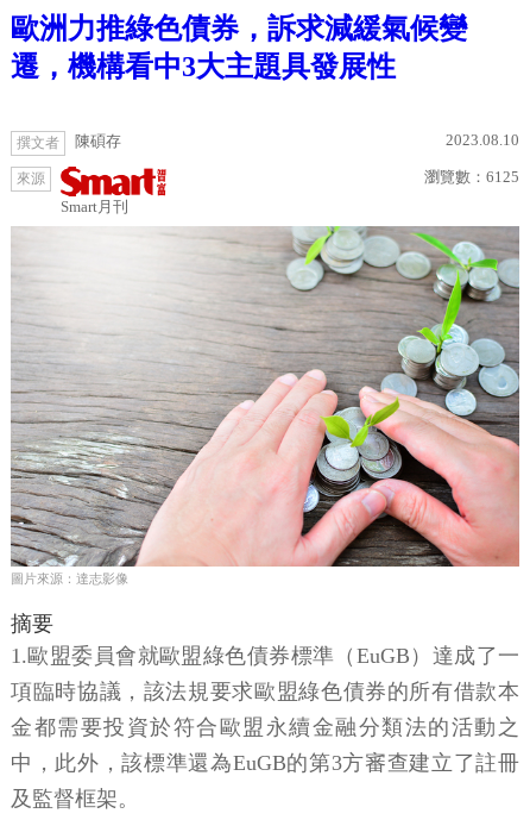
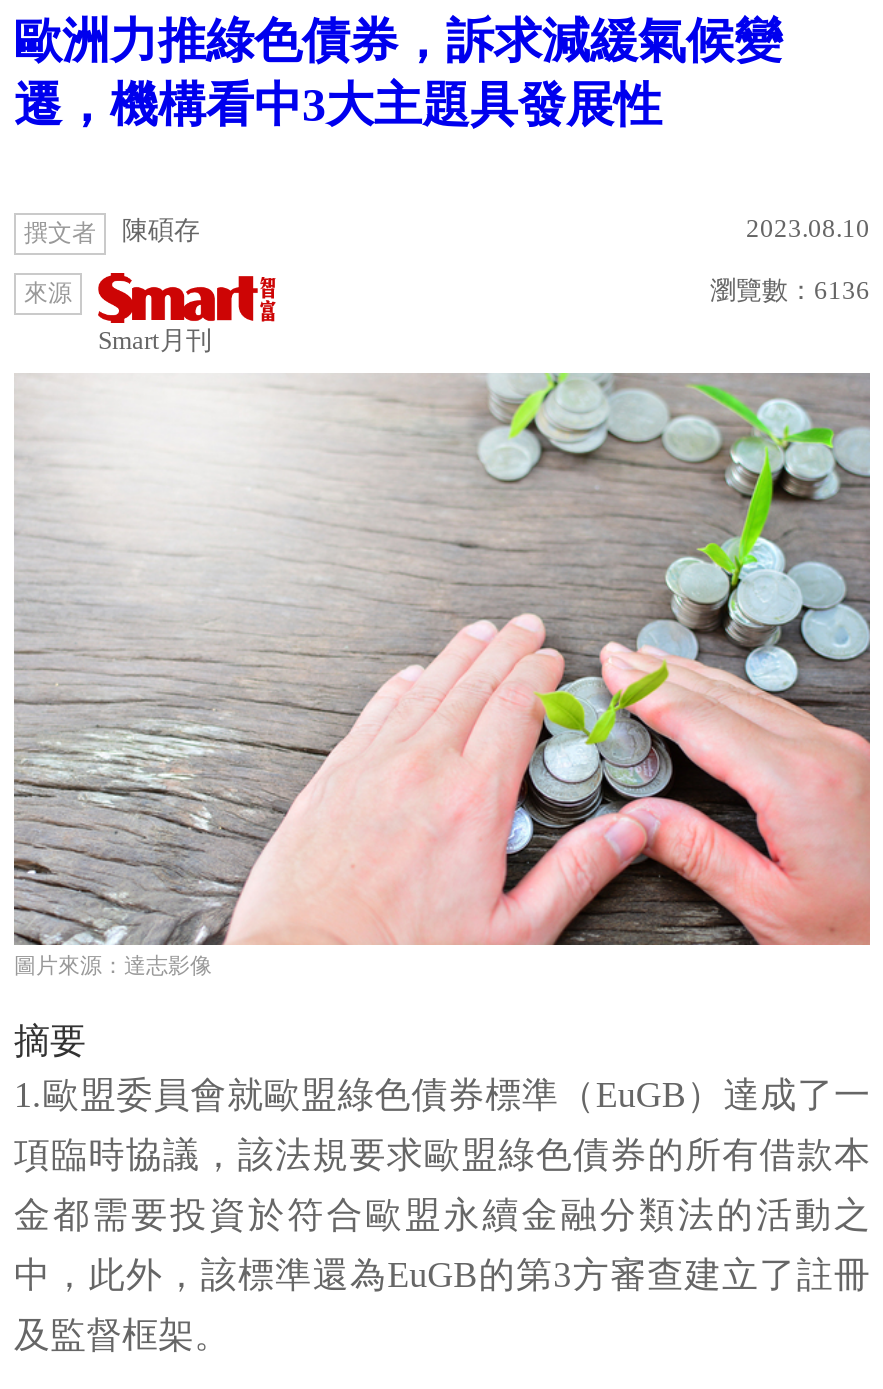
[424,168,519,186] 瀏覽數：6125 -> [710,275,870,305] 瀏覽數：6136

